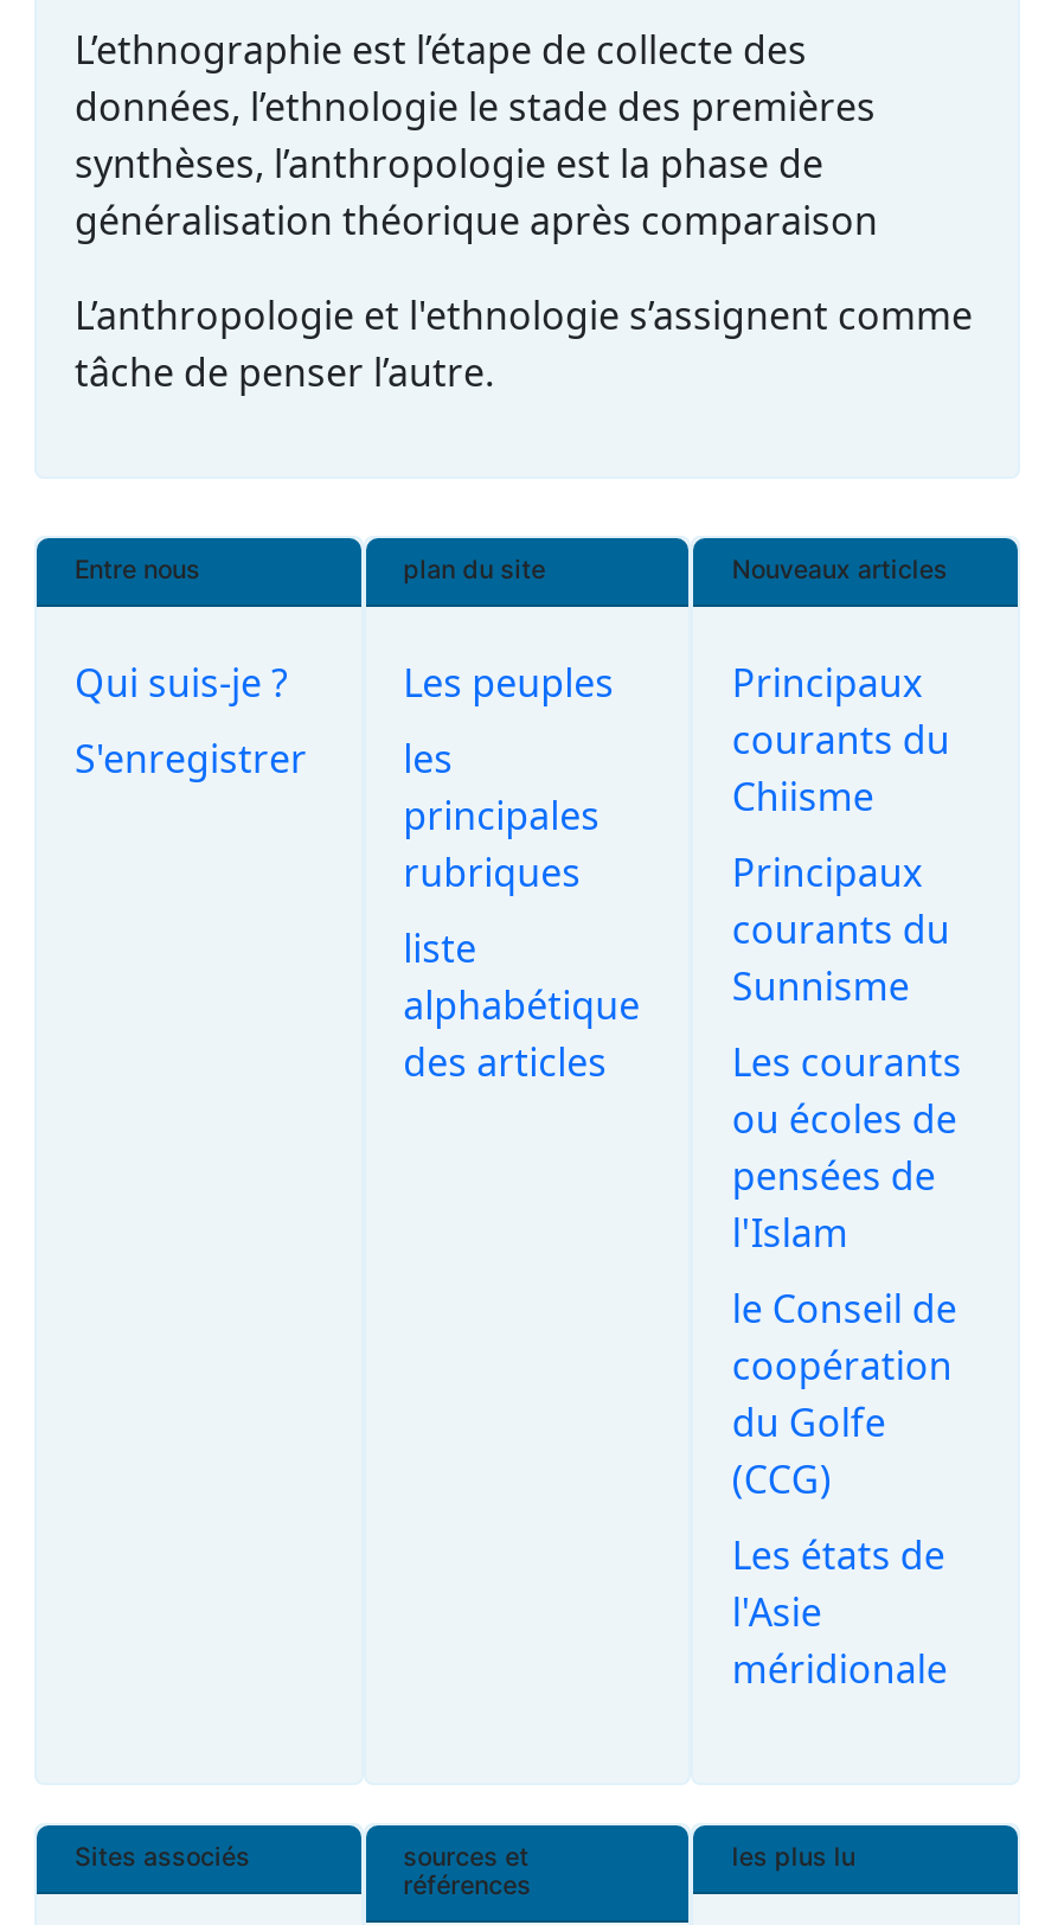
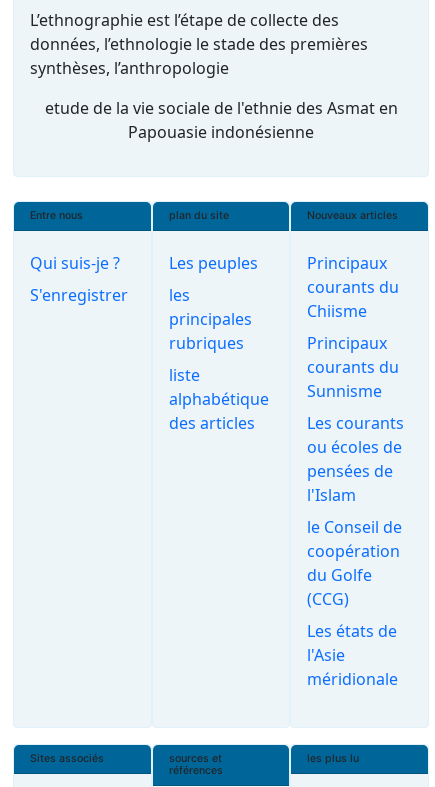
[75,137,878,246] synthèses, l’anthropologie est la phase de | généralisation théorique après comparaison -> [30,57,229,79] synthèses, l’anthropologie
[75,289,973,398] L’anthropologie et l'ethnologie s’assignent comme | tâche de penser l’autre. -> [44,97,397,143] etude de la vie sociale de l'ethnie des Asmat en | Papouasie indonésienne

